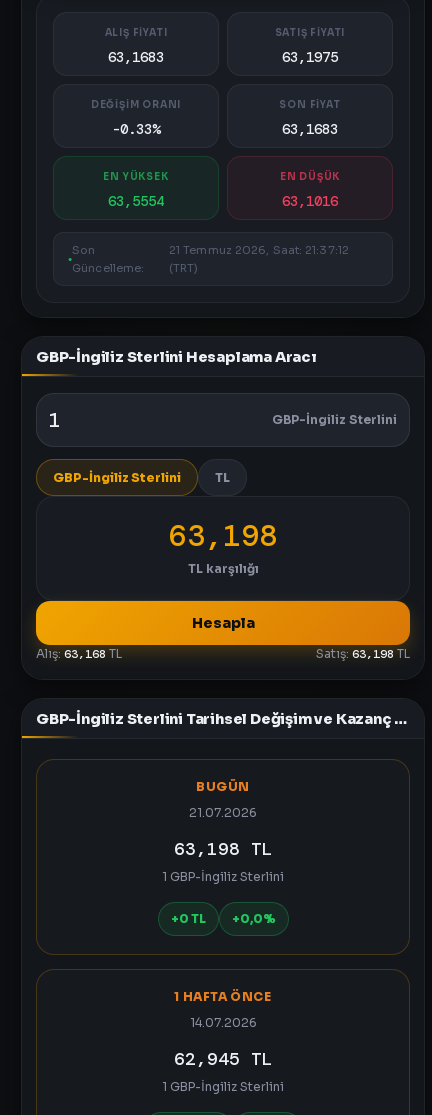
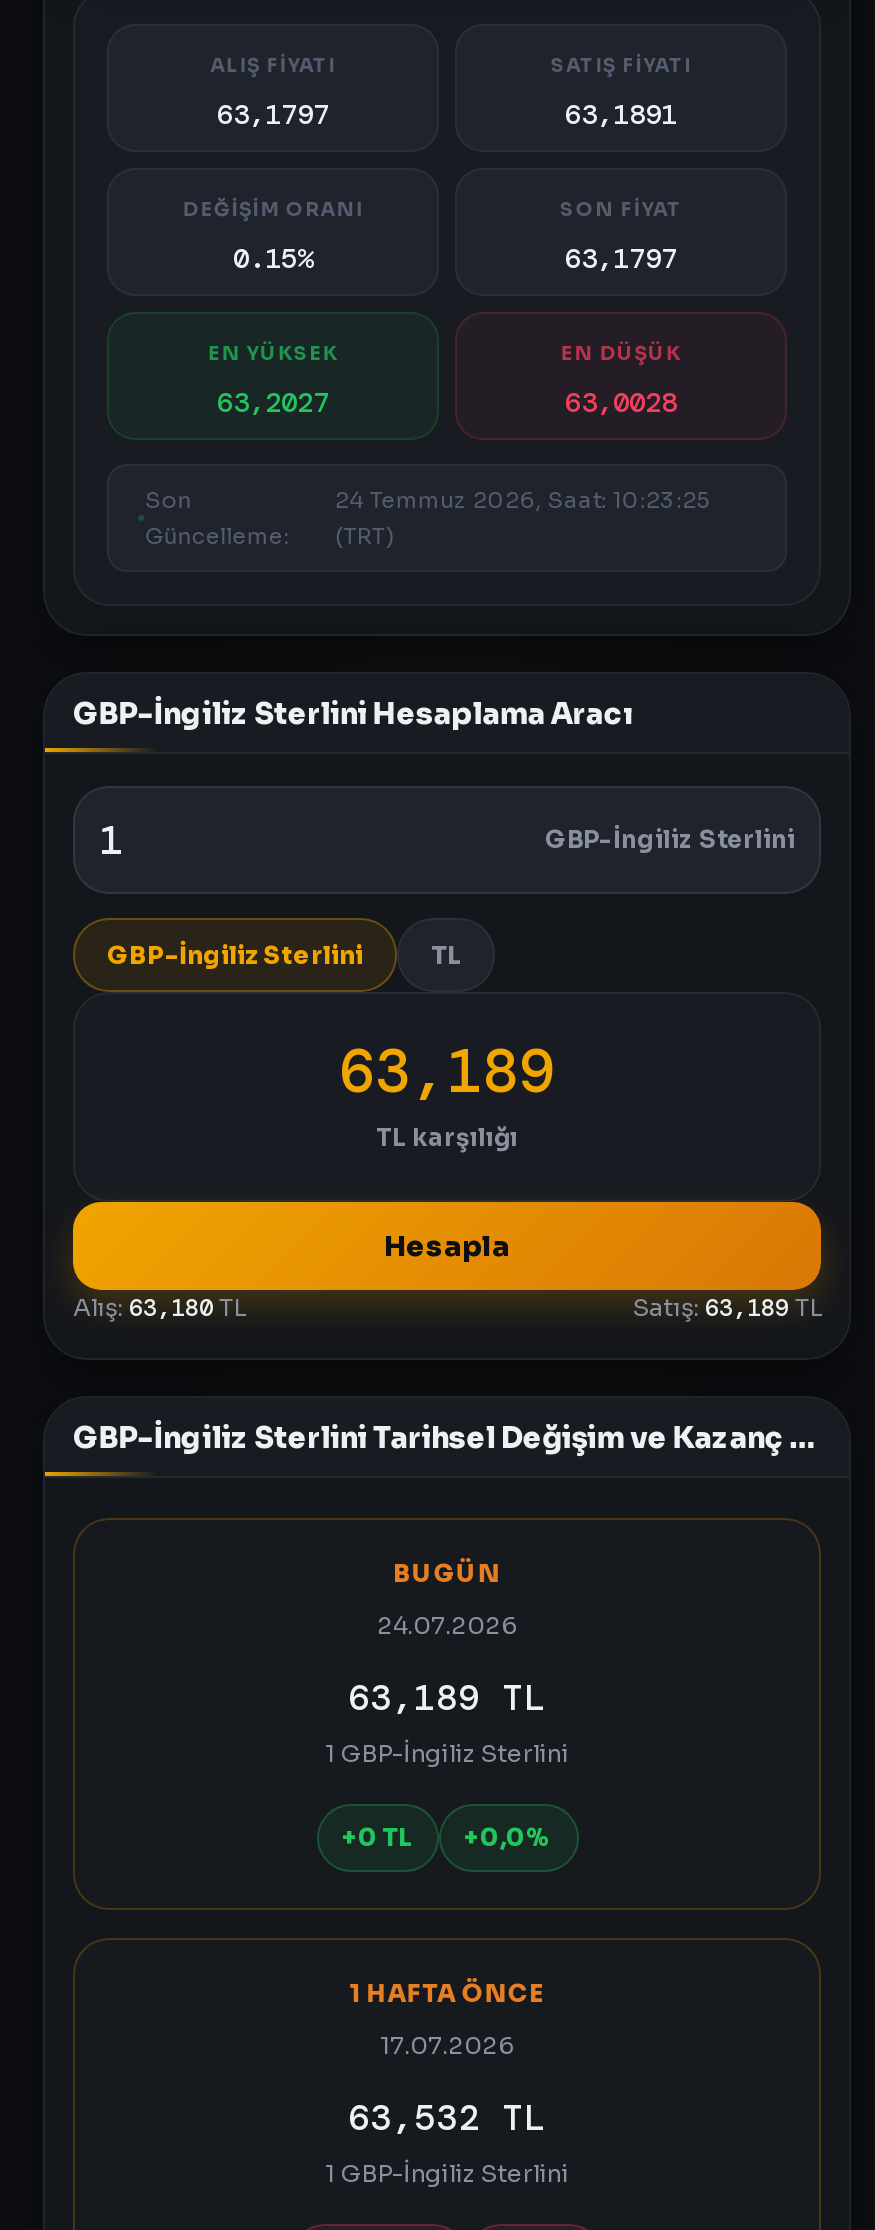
[108,48,164,66] 63,1683 -> [217,96,329,132] 63,1797
[282,48,338,66] 63,1975 -> [565,96,677,132] 63,1891
[112,120,160,138] -0.33% -> [233,240,313,276] 0.15%
[282,120,338,138] 63,1683 -> [565,240,677,276] 63,1797
[108,192,164,210] 63,5554 -> [217,384,329,420] 63,2027
[282,192,338,210] 63,1016 -> [565,384,677,420] 63,0028
[169,243,349,257] 21 Temmuz 2026, Saat: 21:37:12 -> [335,486,709,514] 24 Temmuz 2026, Saat: 10:23:25
[169,516,277,555] 63,198 -> [339,1032,555,1110] 63,189
[36,646,122,662] Alış: 63,168 TL -> [73,1292,245,1324] Alış: 63,180 TL
[316,646,410,662] Satış: 63,198 TL -> [633,1292,821,1324] Satış: 63,189 TL
[189,805,257,820] 21.07.2026 -> [377,1610,517,1640] 24.07.2026
[173,837,272,861] 63,198 TL -> [348,1674,546,1722] 63,189 TL
[189,1015,256,1030] 14.07.2026 -> [380,2030,514,2060] 17.07.2026
[173,1047,272,1071] 62,945 TL -> [348,2094,546,2142] 63,532 TL

